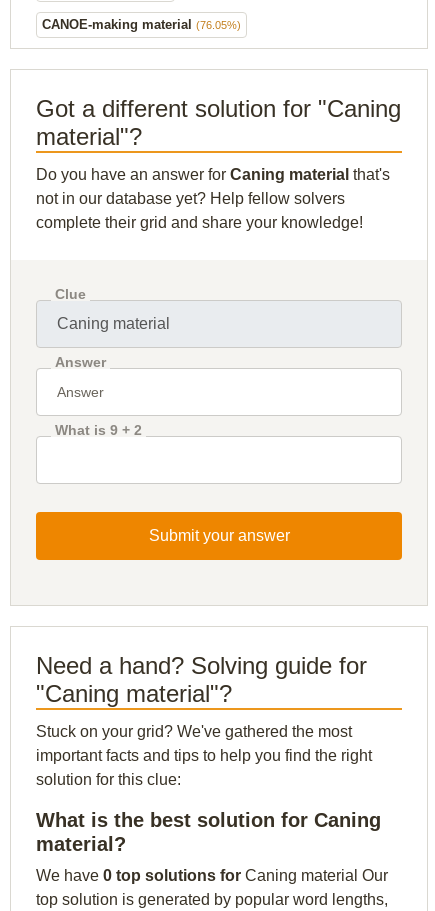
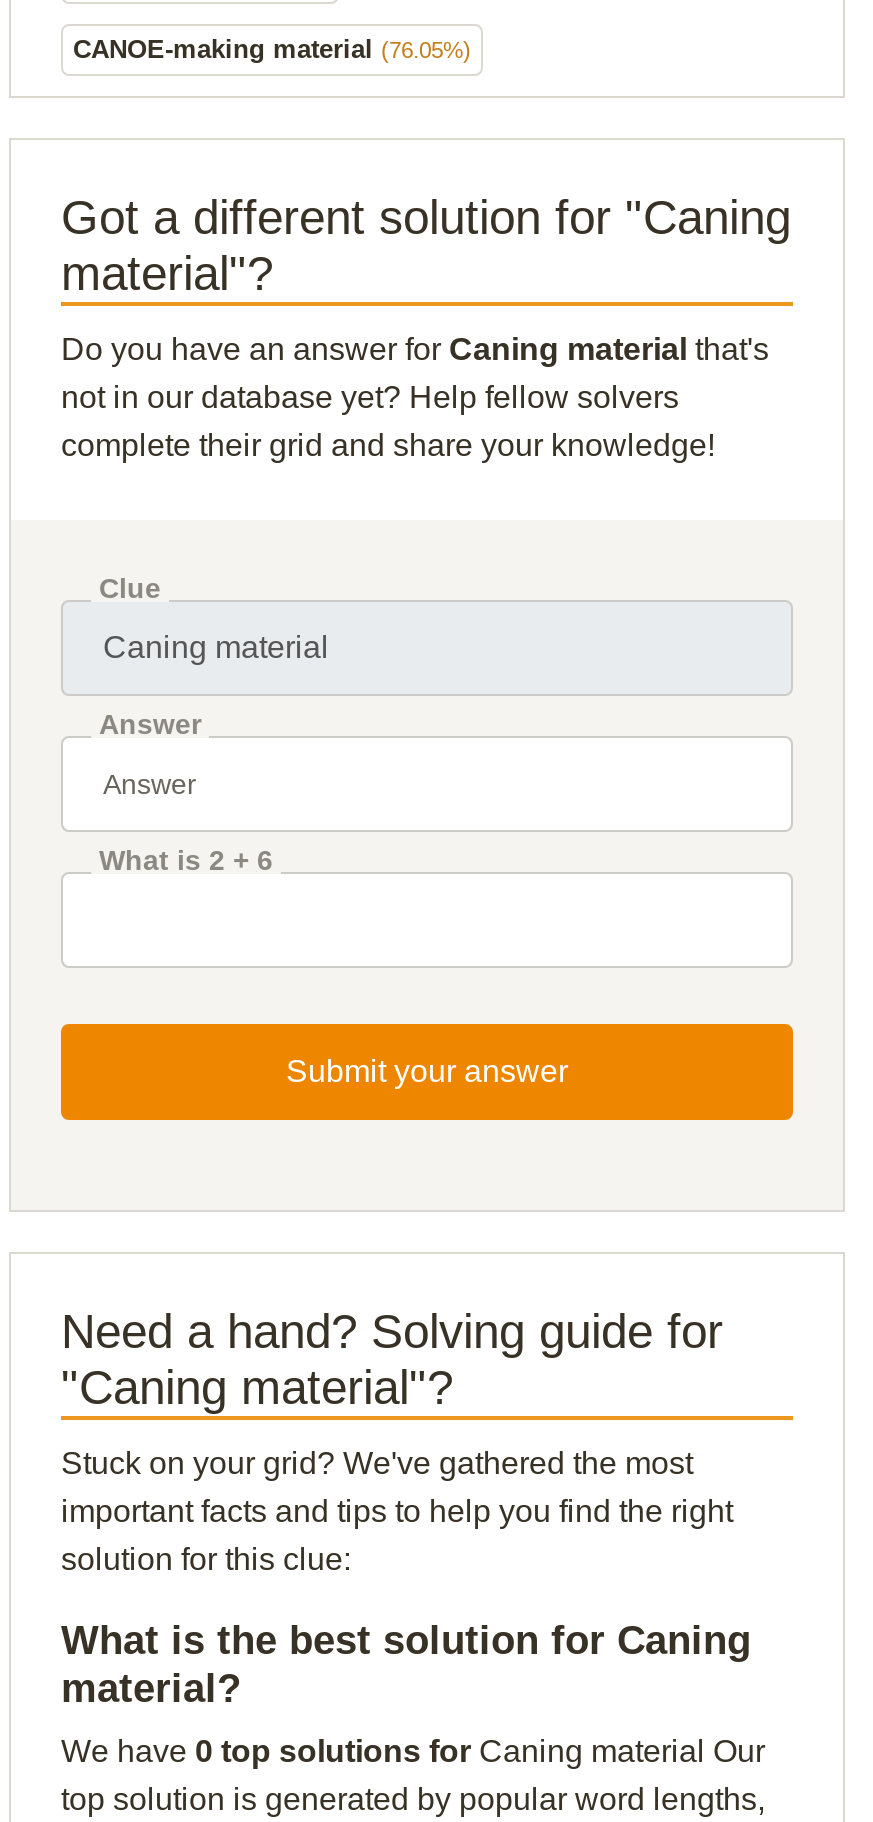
[55,422,142,438] What is 9 + 2 -> [99,843,273,875] What is 2 + 6

